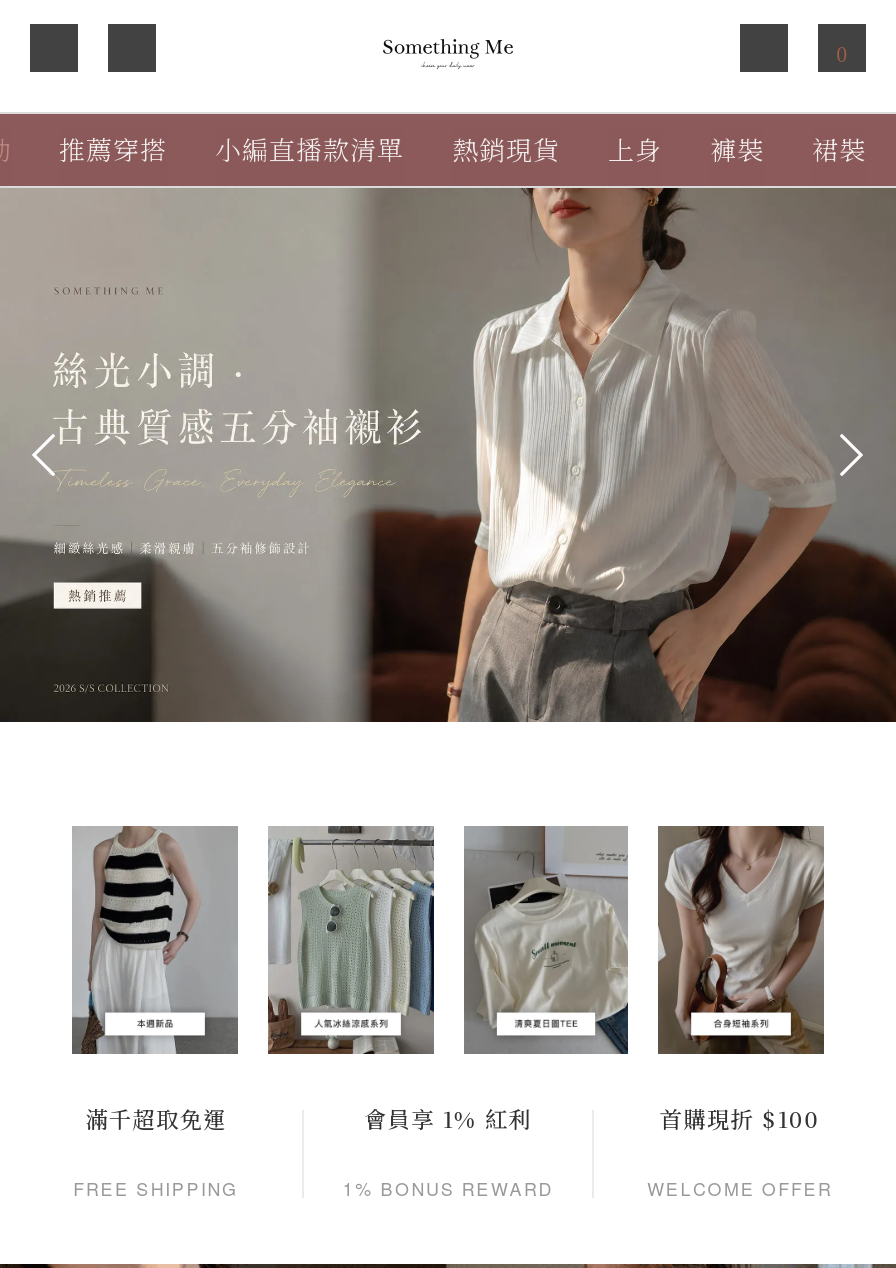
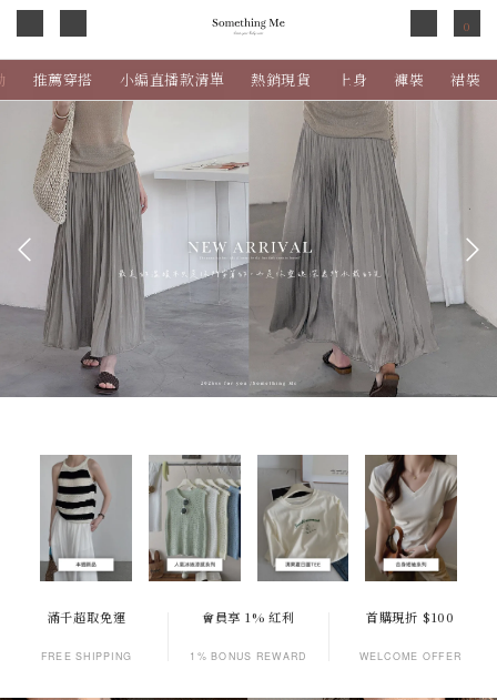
[6,188,890,724] [image] -> [3,100,494,398] [image]

